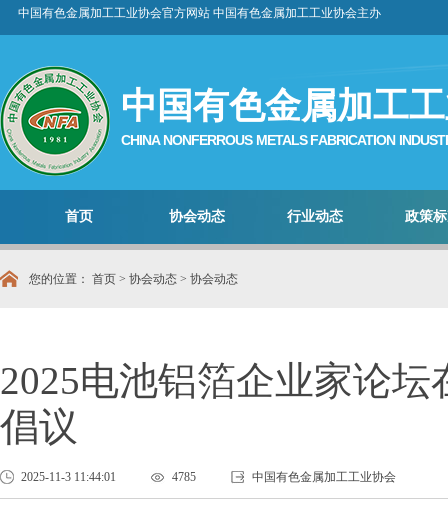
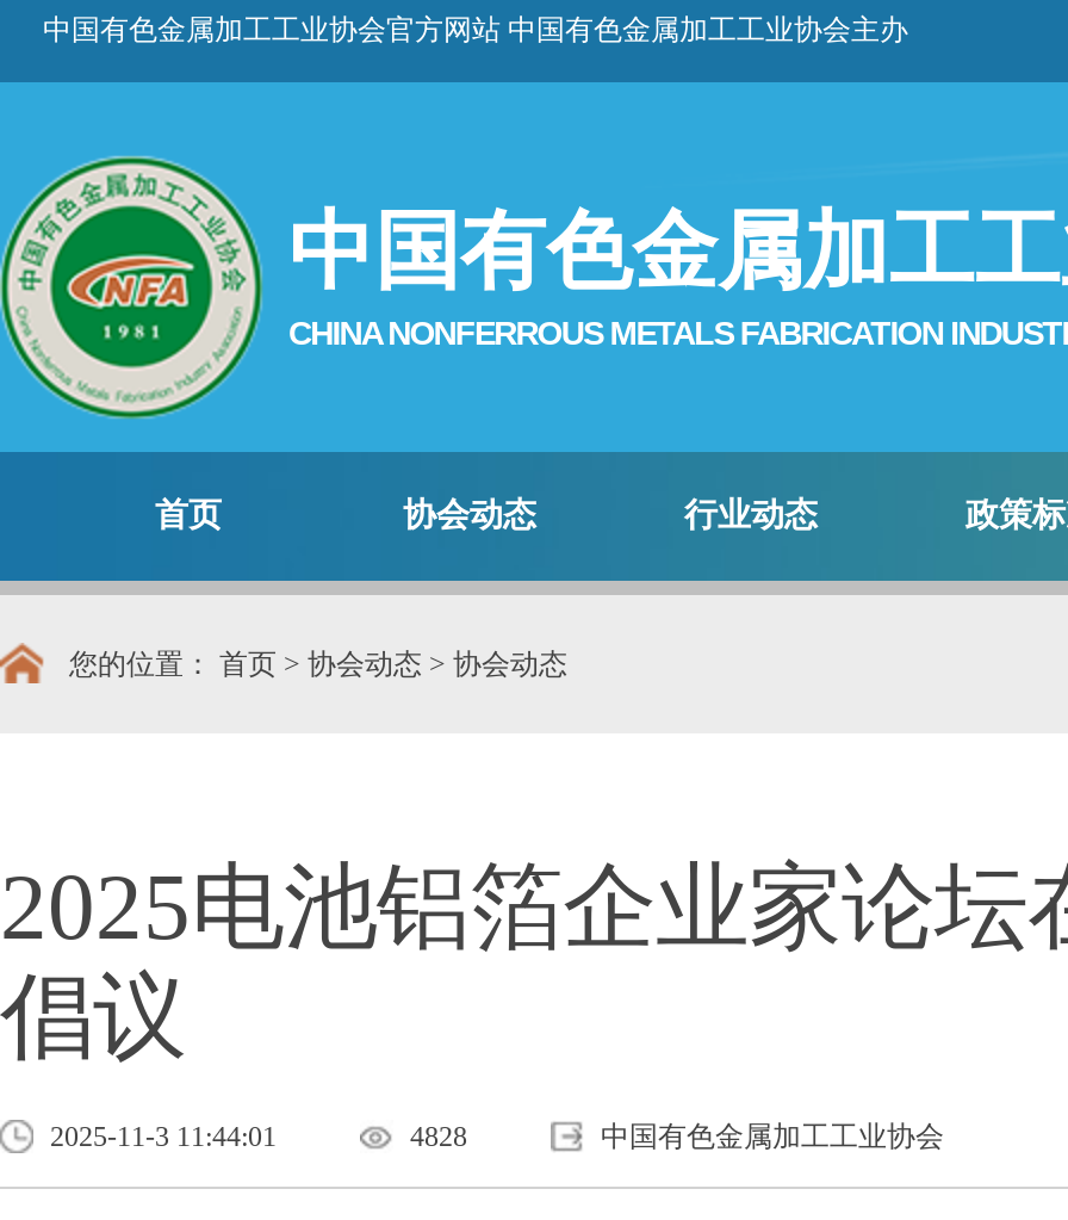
[172,470,196,484] 4785 -> [410,1120,467,1153] 4828

